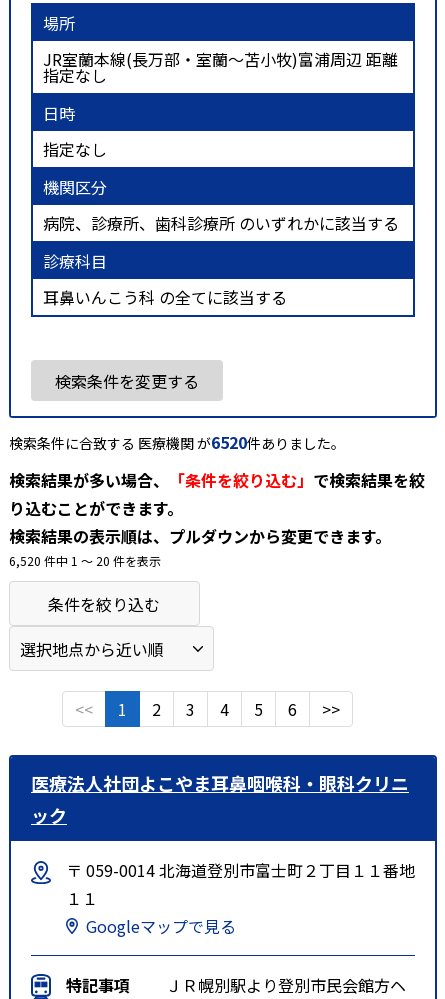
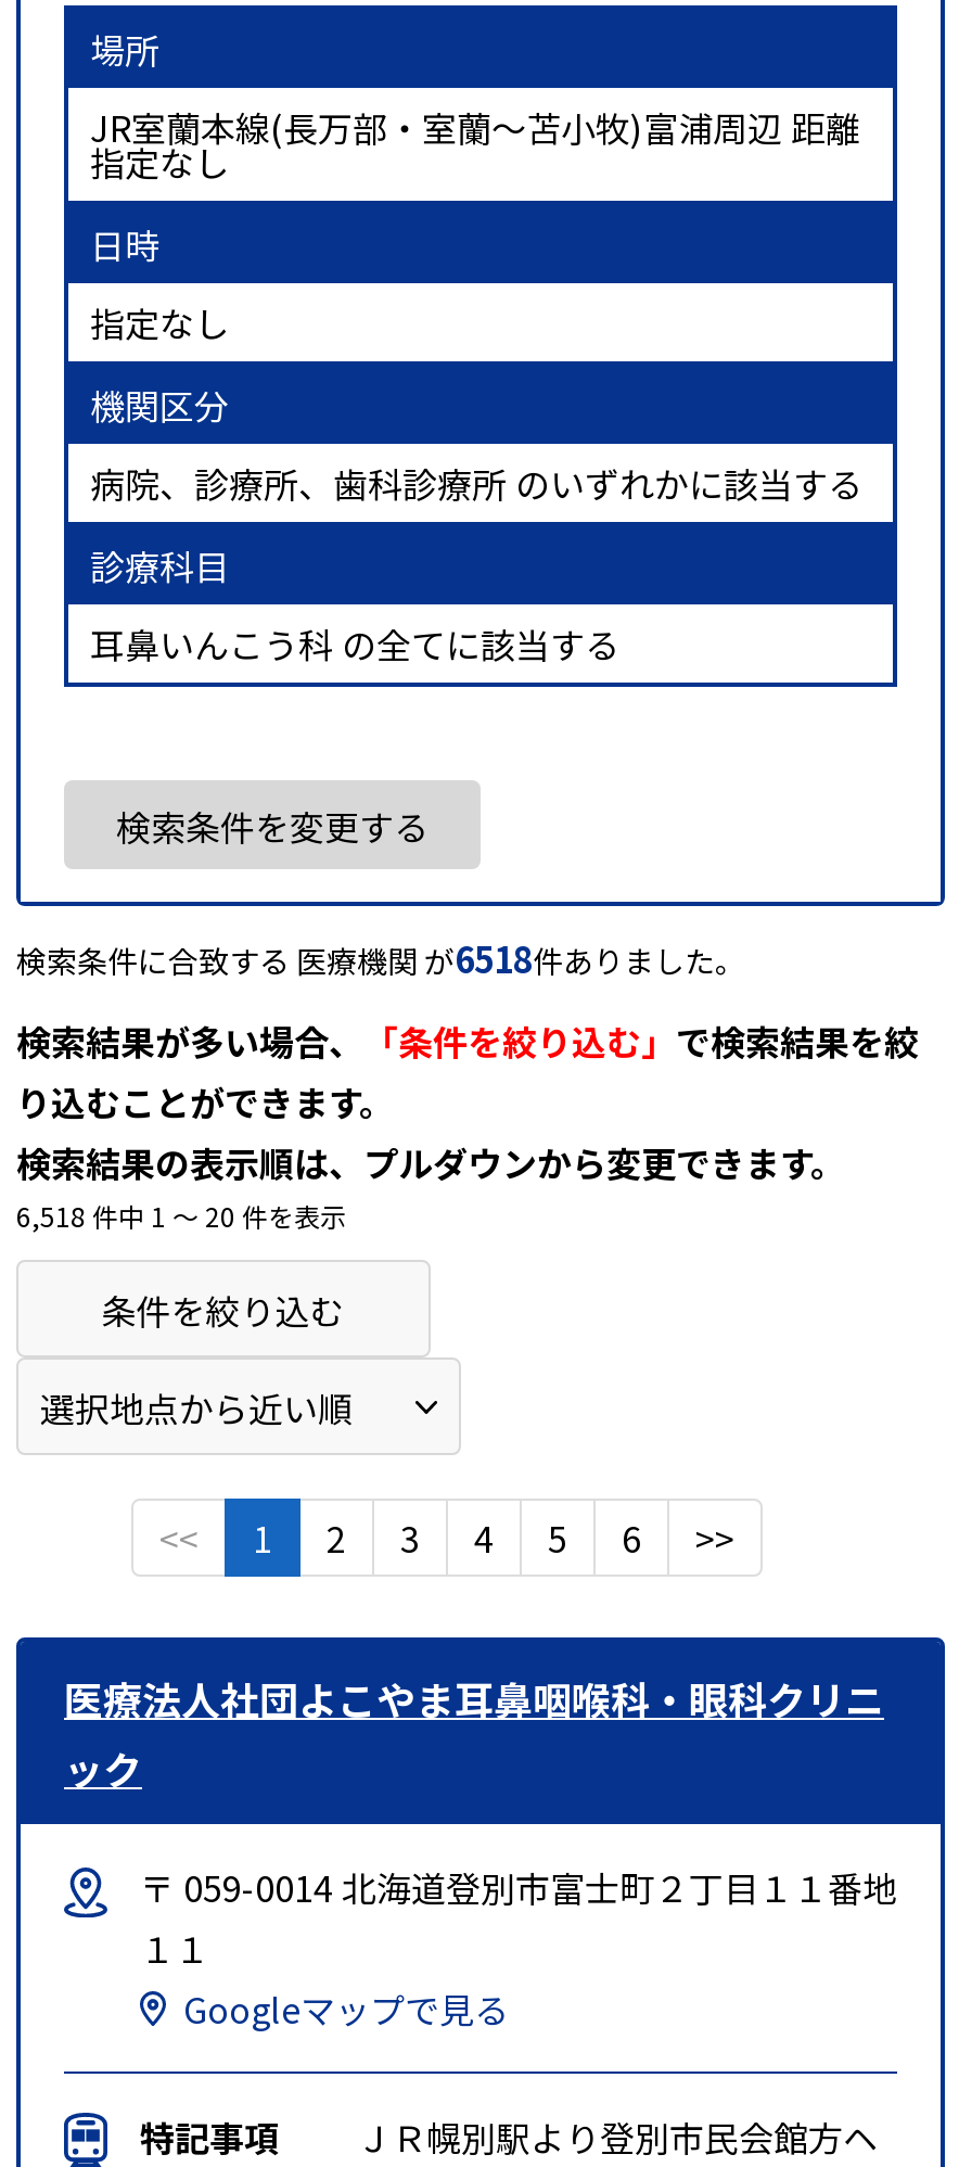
[9,430,345,454] 検索条件に合致する 医療機関 が6520件ありました。 -> [16,931,745,984] 検索条件に合致する 医療機関 が6518件ありました。
[9,552,161,569] 6,520 件中 1 〜 20 件を表示 -> [16,1196,346,1233] 6,518 件中 1 〜 20 件を表示

